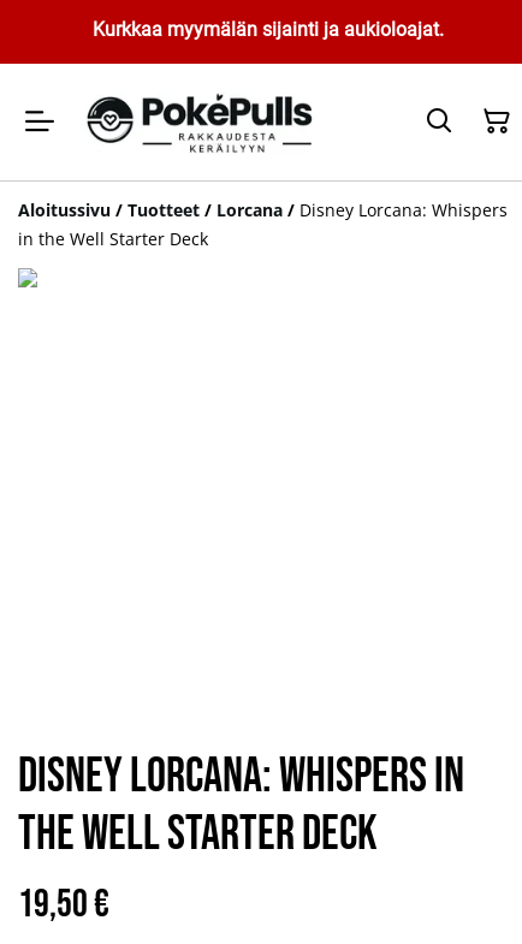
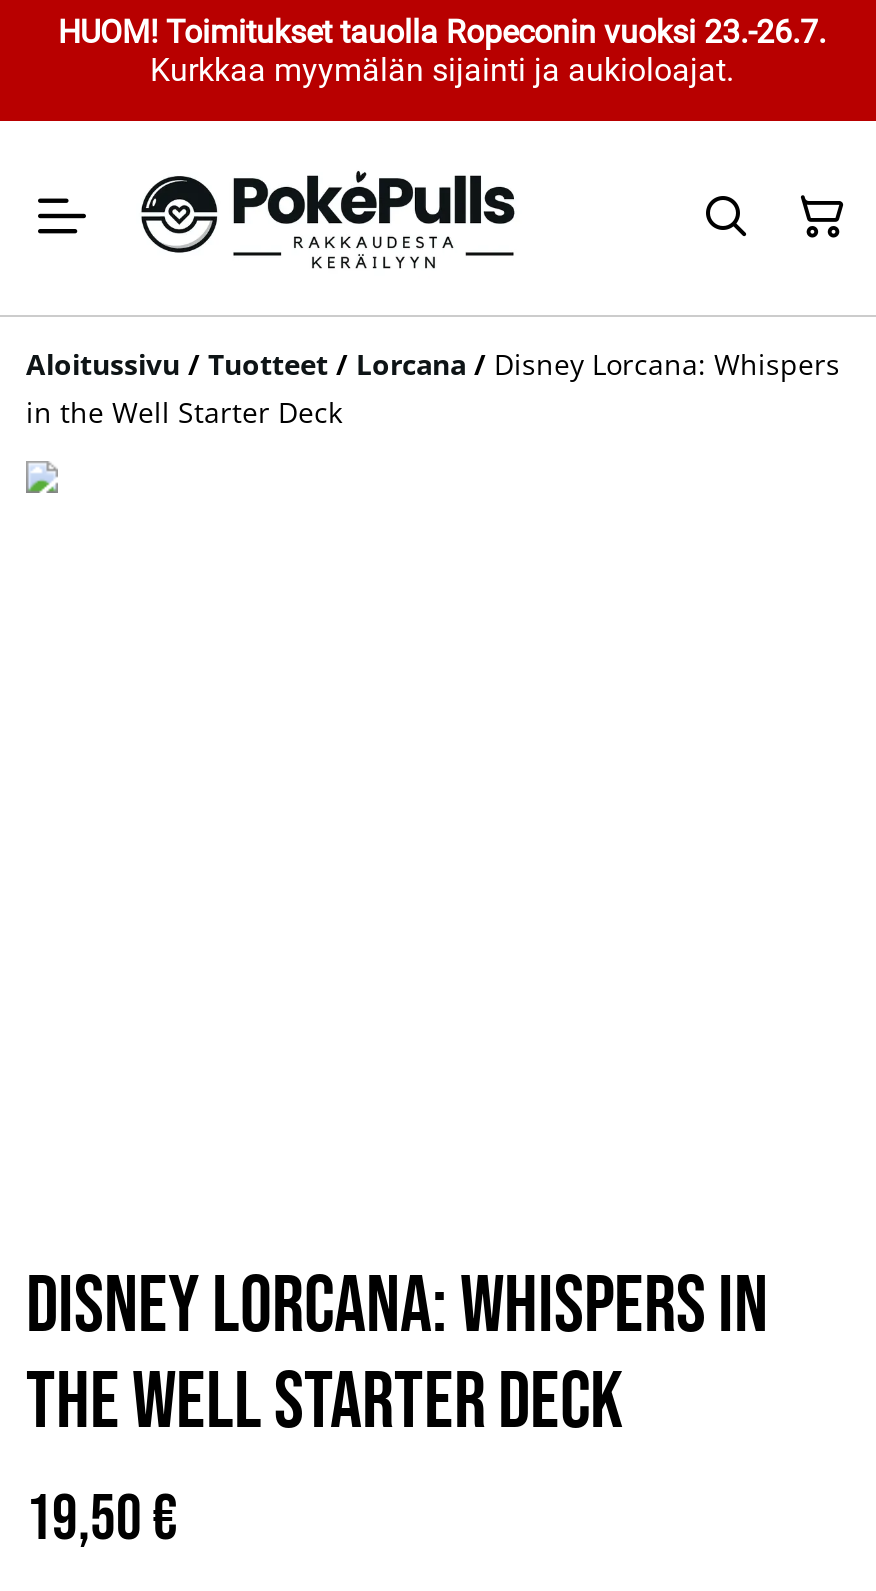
none -> [58,13,826,51] HUOM! Toimitukset tauolla Ropeconin vuoksi 23.-26.7.

